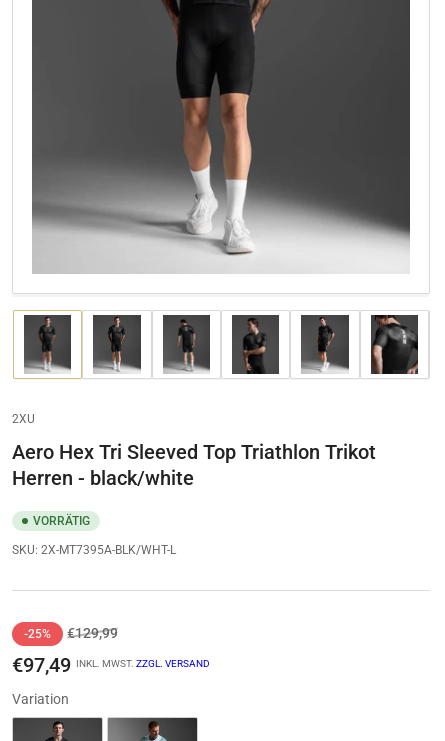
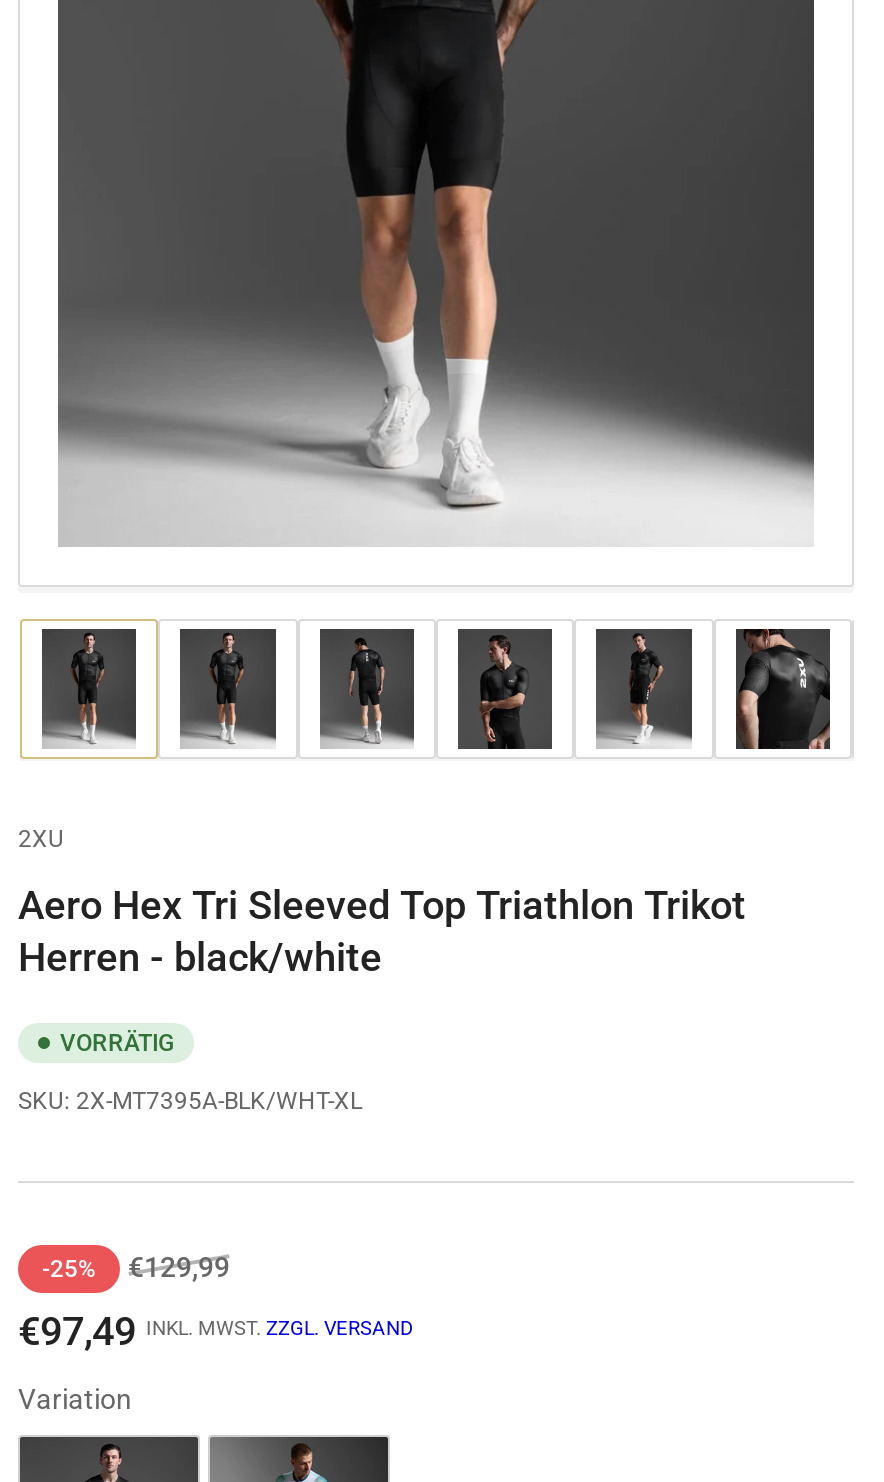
[12,543,176,557] SKU: 2X-MT7395A-BLK/WHT-L -> [18,1086,362,1114] SKU: 2X-MT7395A-BLK/WHT-XL

